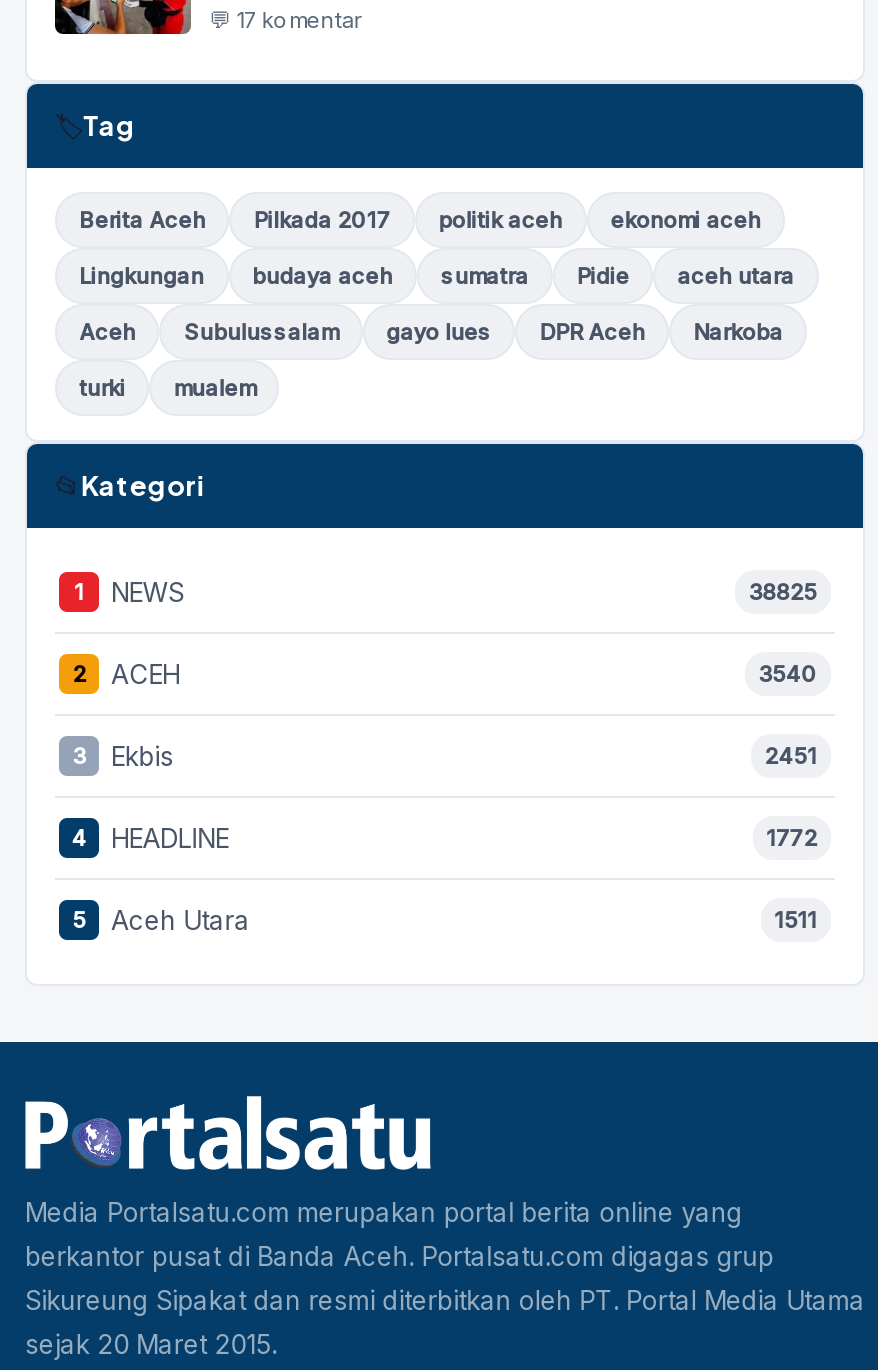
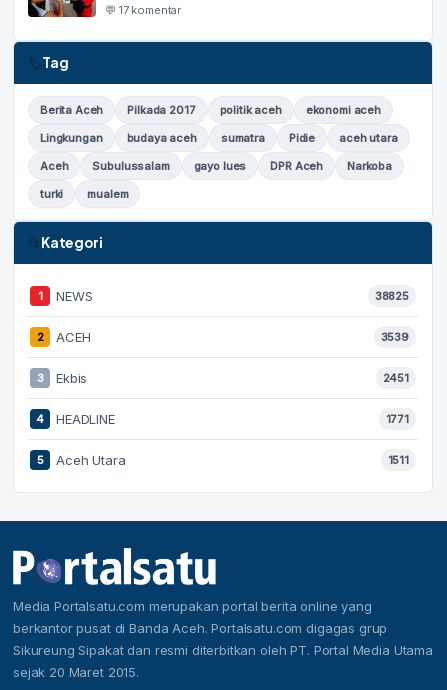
[758,660,817,688] 3540 -> [381,330,409,344] 3539
[766,824,817,852] 1772 -> [386,412,409,426] 1771

